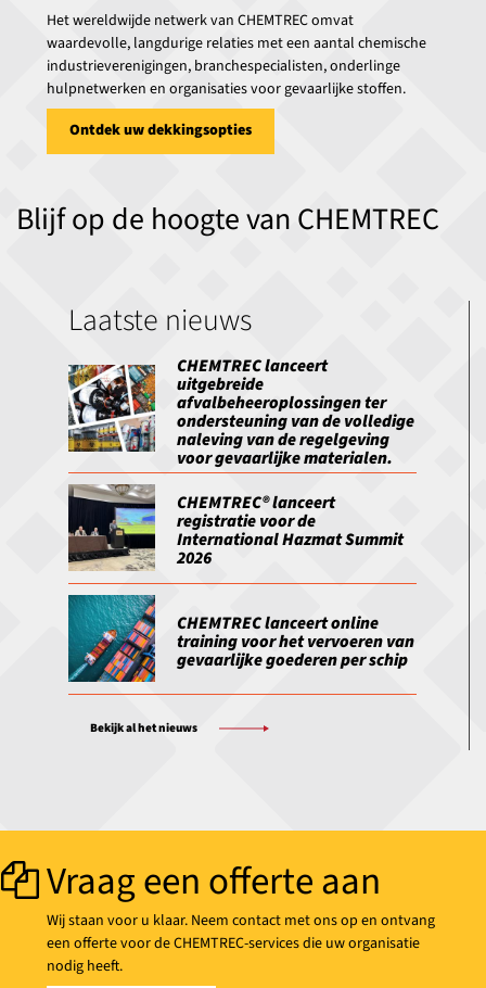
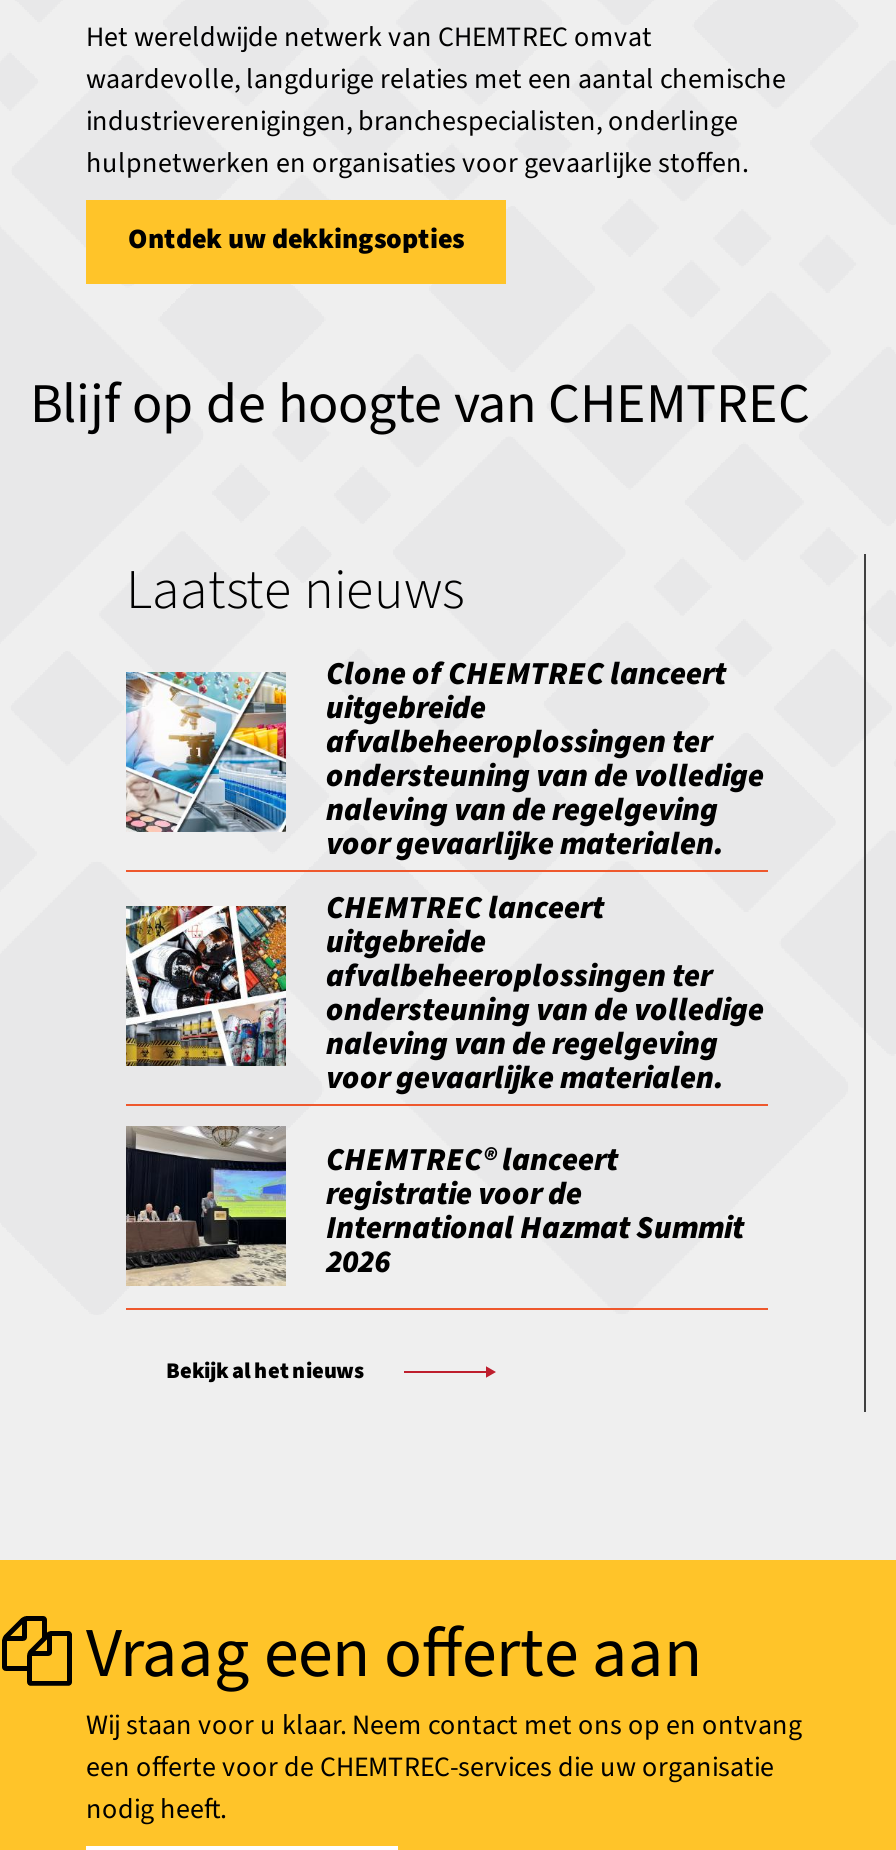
none -> [124,652,764,866] [image] | Clone of CHEMTREC lanceert | uitgebreide | afvalbeheeroplossingen ter | ondersteuning van de volledige | naleving van de regelgeving | voor gevaarlijke materialen.
moved [66,354,414,570] -> [122,886,764,1285]: [image] | CHEMTREC lanceert | uitgebreide | ... | International Hazmat Summit | 2026
[67,594,414,683] [image] | CHEMTREC lanceert online | training voor het vervoeren van | gevaarlijke goederen per schip -> none

